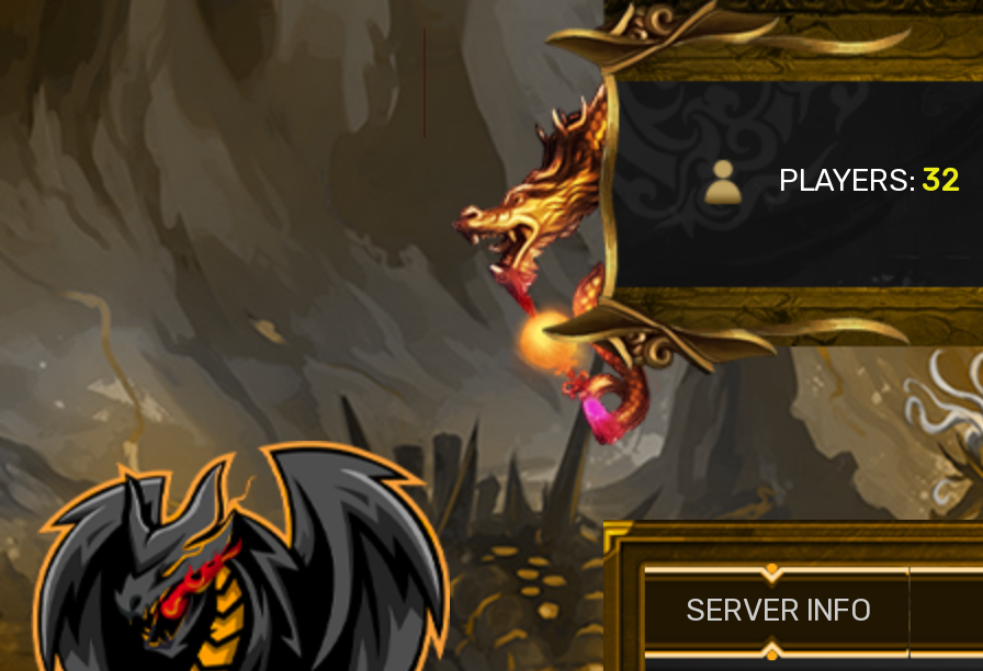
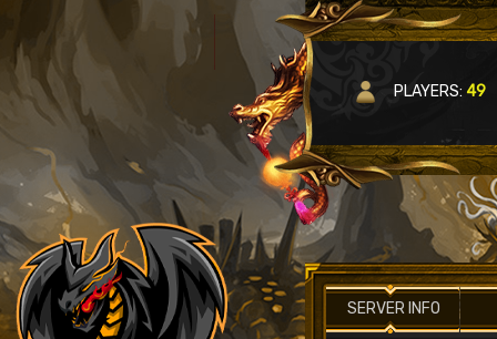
[779,162,961,200] PLAYERS: 32 -> [394,82,486,101] PLAYERS: 49

